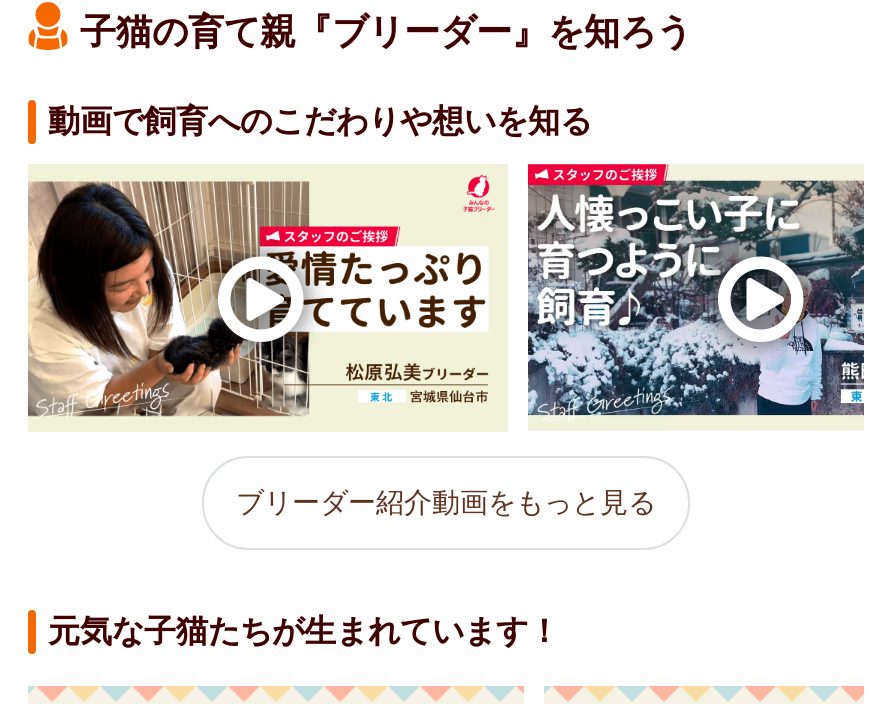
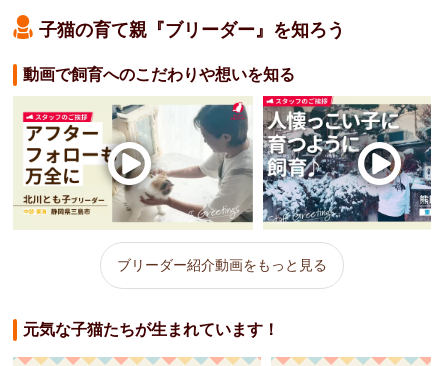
[26,180,508,418] [image] -> [13,104,254,223] [image]

